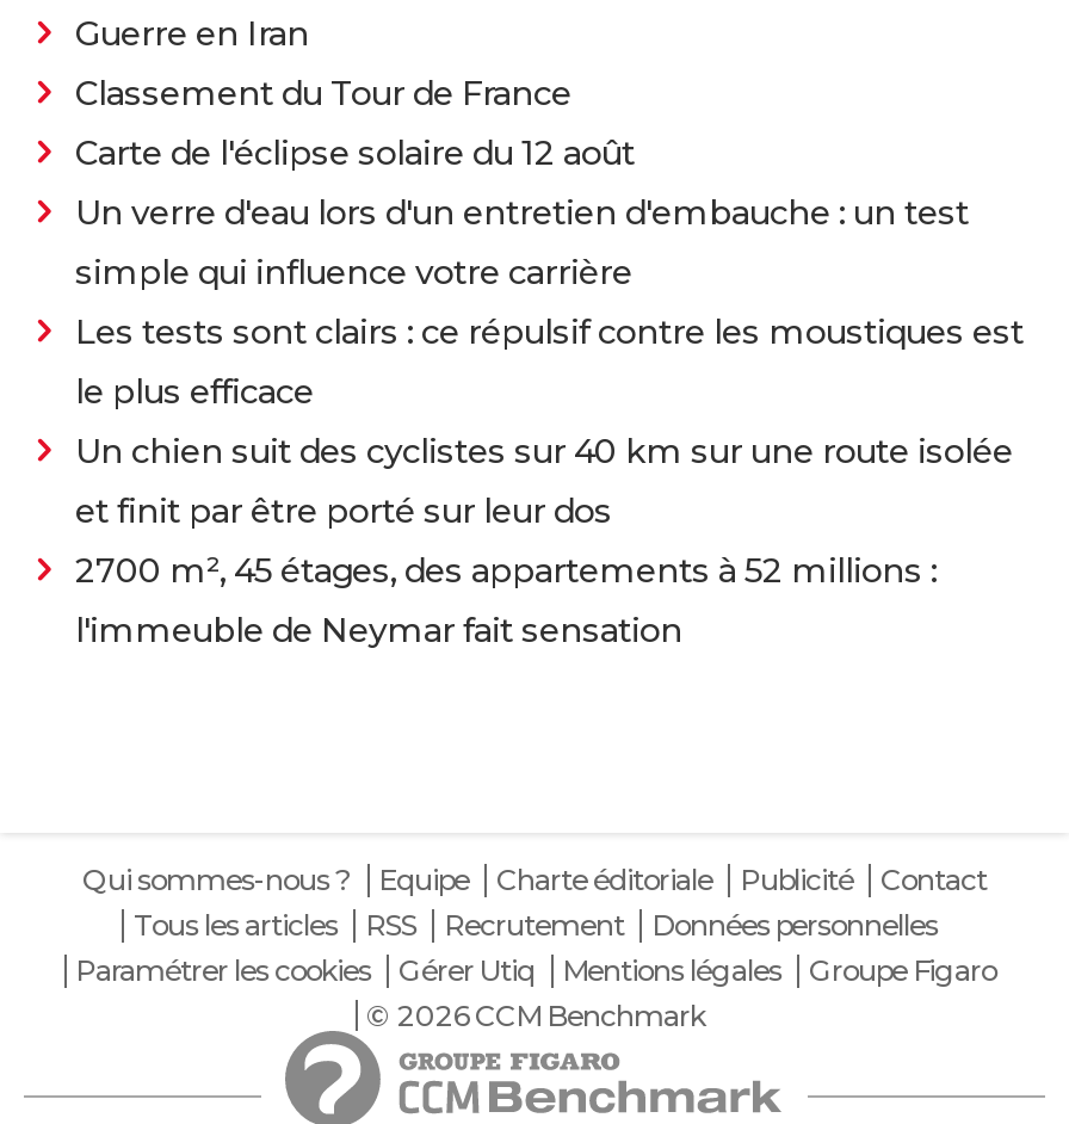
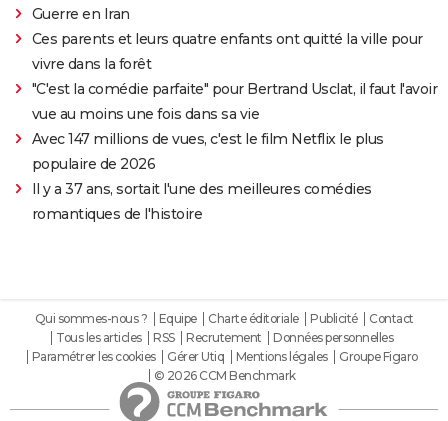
[75,73,1024,652] Classement du Tour de France | Carte de l'éclipse solaire du 12 août | Un verre d'eau lors d'un entretien d'embauche : un test | simple qui influence votre carrière | Les tests sont clairs : ce répulsif contre les moustiques est | le plus efficace | Un chien suit des cyclistes sur 40 km sur une route isolée | et finit par être porté sur leur dos | 2700 m², 45 étages, des appartements à 52 millions : | l'immeuble de Neymar fait sensation -> [31,30,437,223] Ces parents et leurs quatre enfants ont quitté la ville pour | vivre dans la forêt | "C'est la comédie parfaite" pour Bertrand Usclat, il faut l'avoir | vue au moins une fois dans sa vie | Avec 147 millions de vues, c'est le film Netflix le plus | populaire de 2026 | Il y a 37 ans, sortait l'une des meilleures comédies | romantiques de l'histoire

